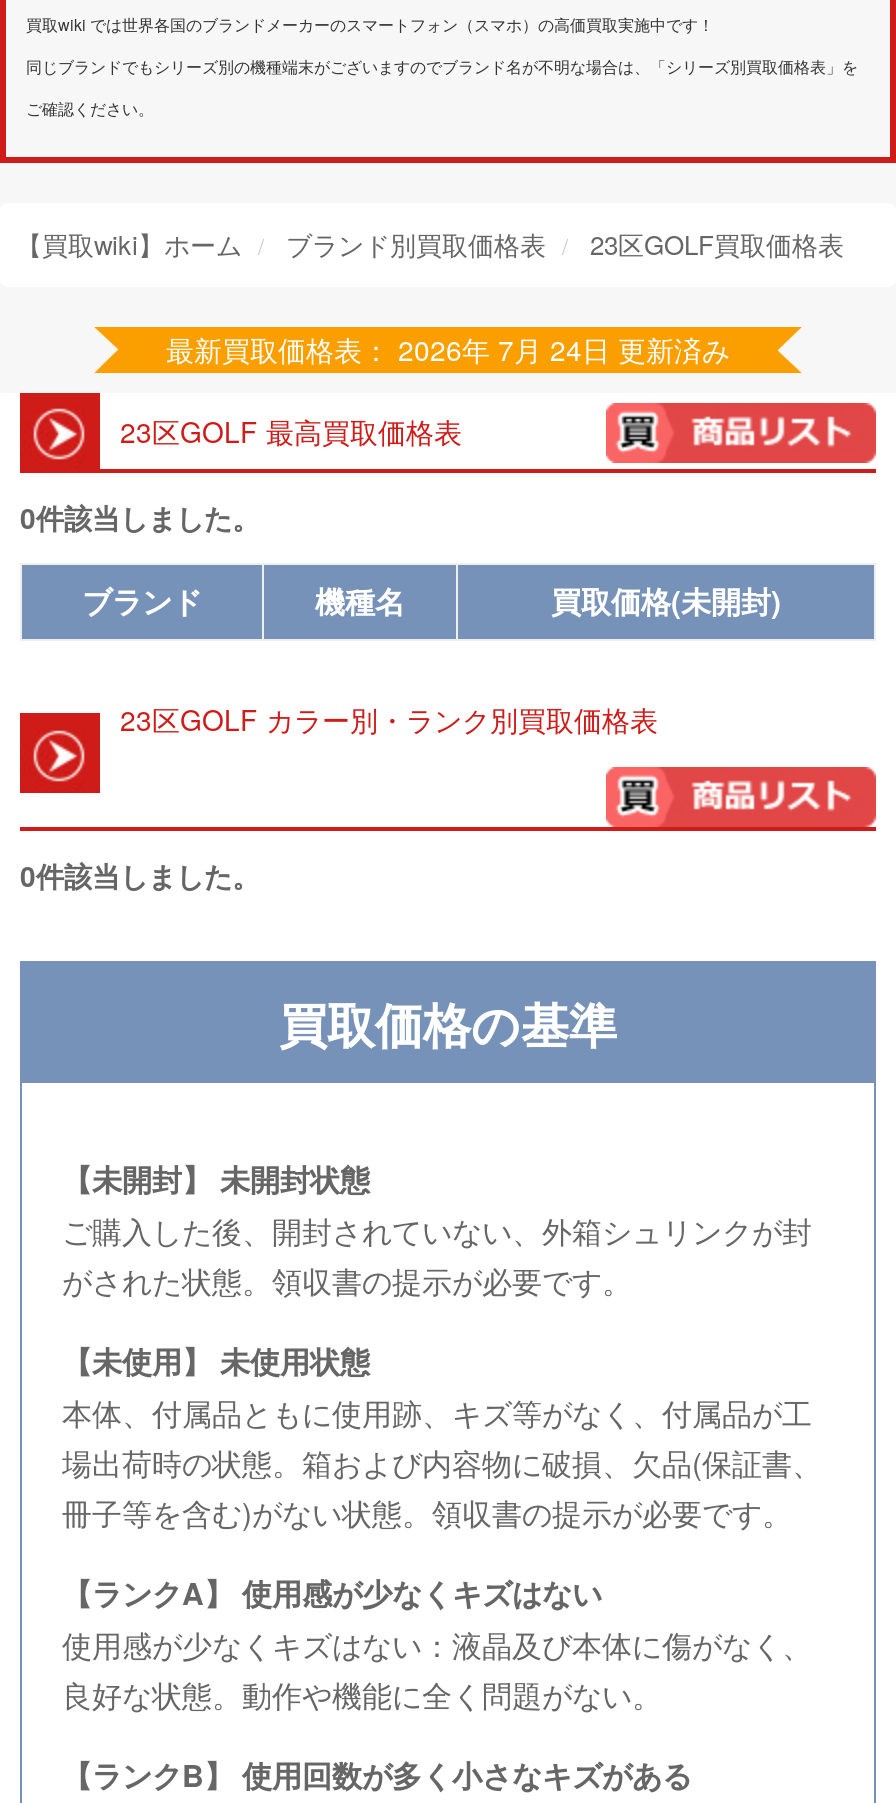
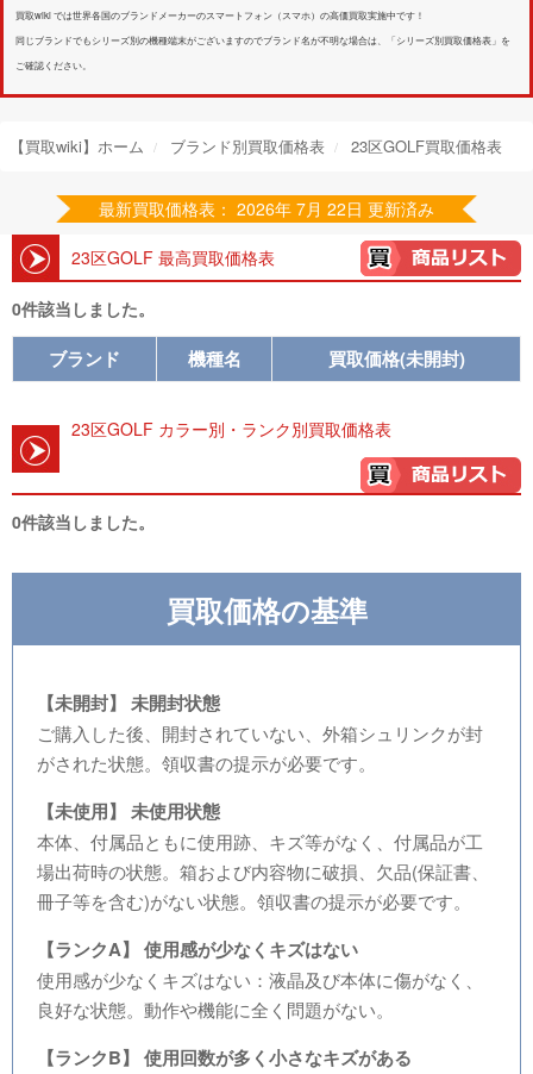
[166,329,730,369] 最新買取価格表： 2026年 7月 24日 更新済み -> [99,197,434,221] 最新買取価格表： 2026年 7月 22日 更新済み

